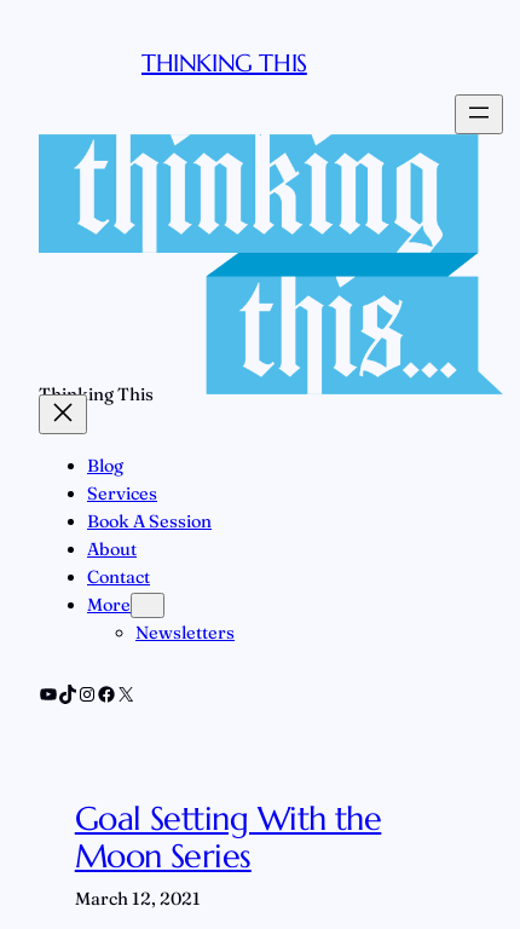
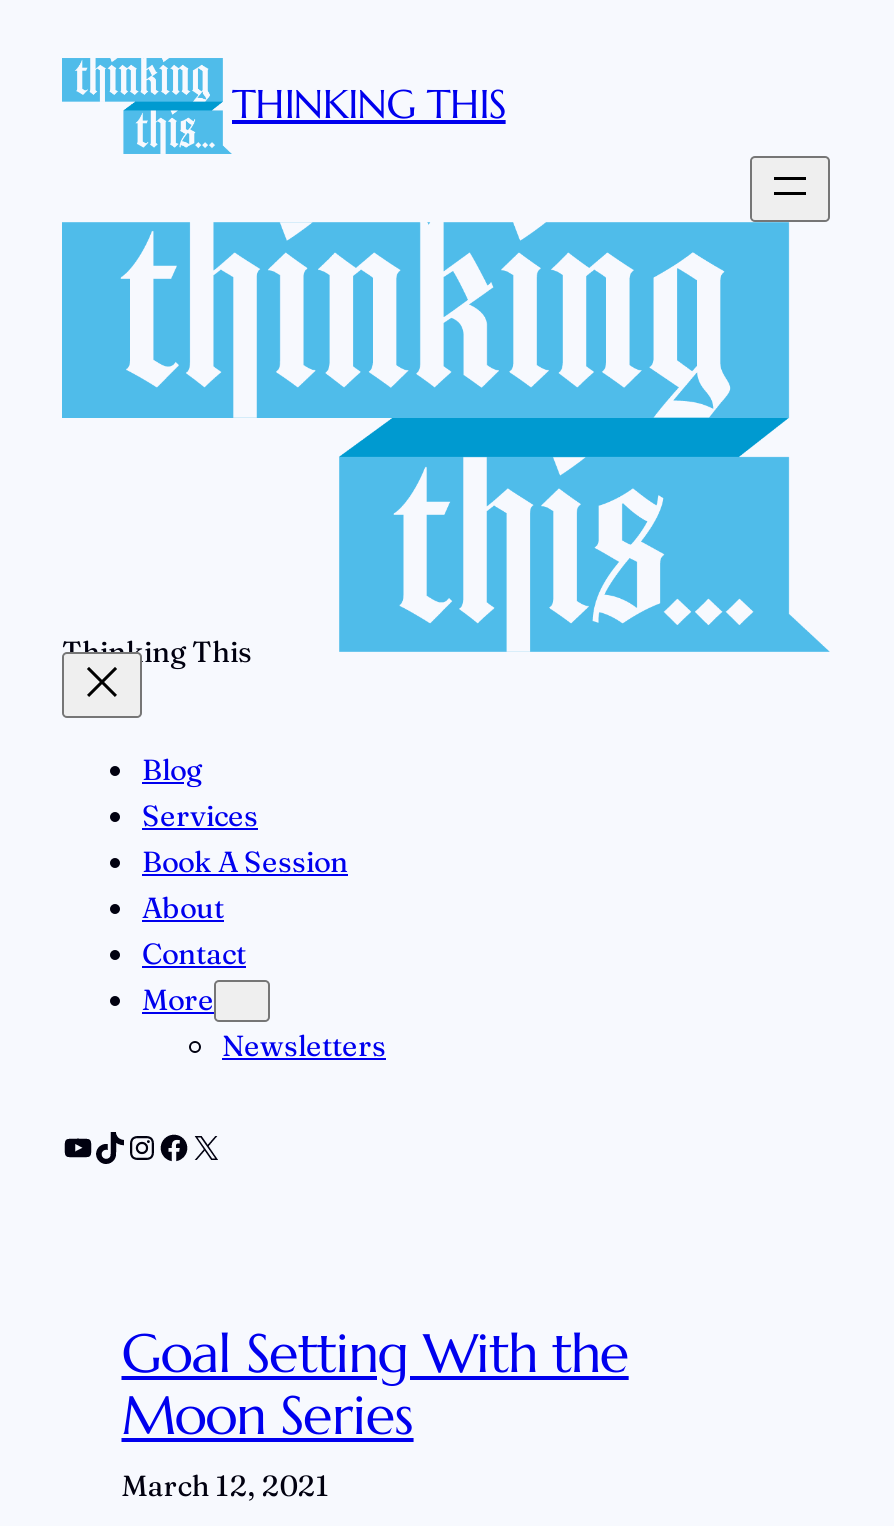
none -> [60,56,232,156] [image]

